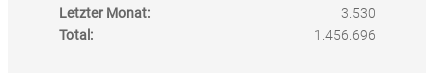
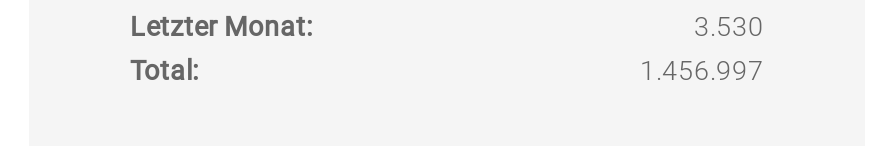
[313,26,375,42] 1.456.696 -> [640,53,764,85] 1.456.997

